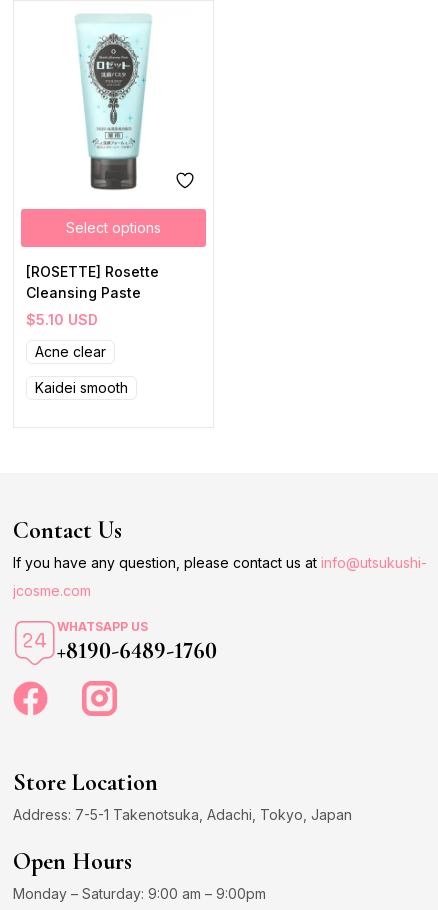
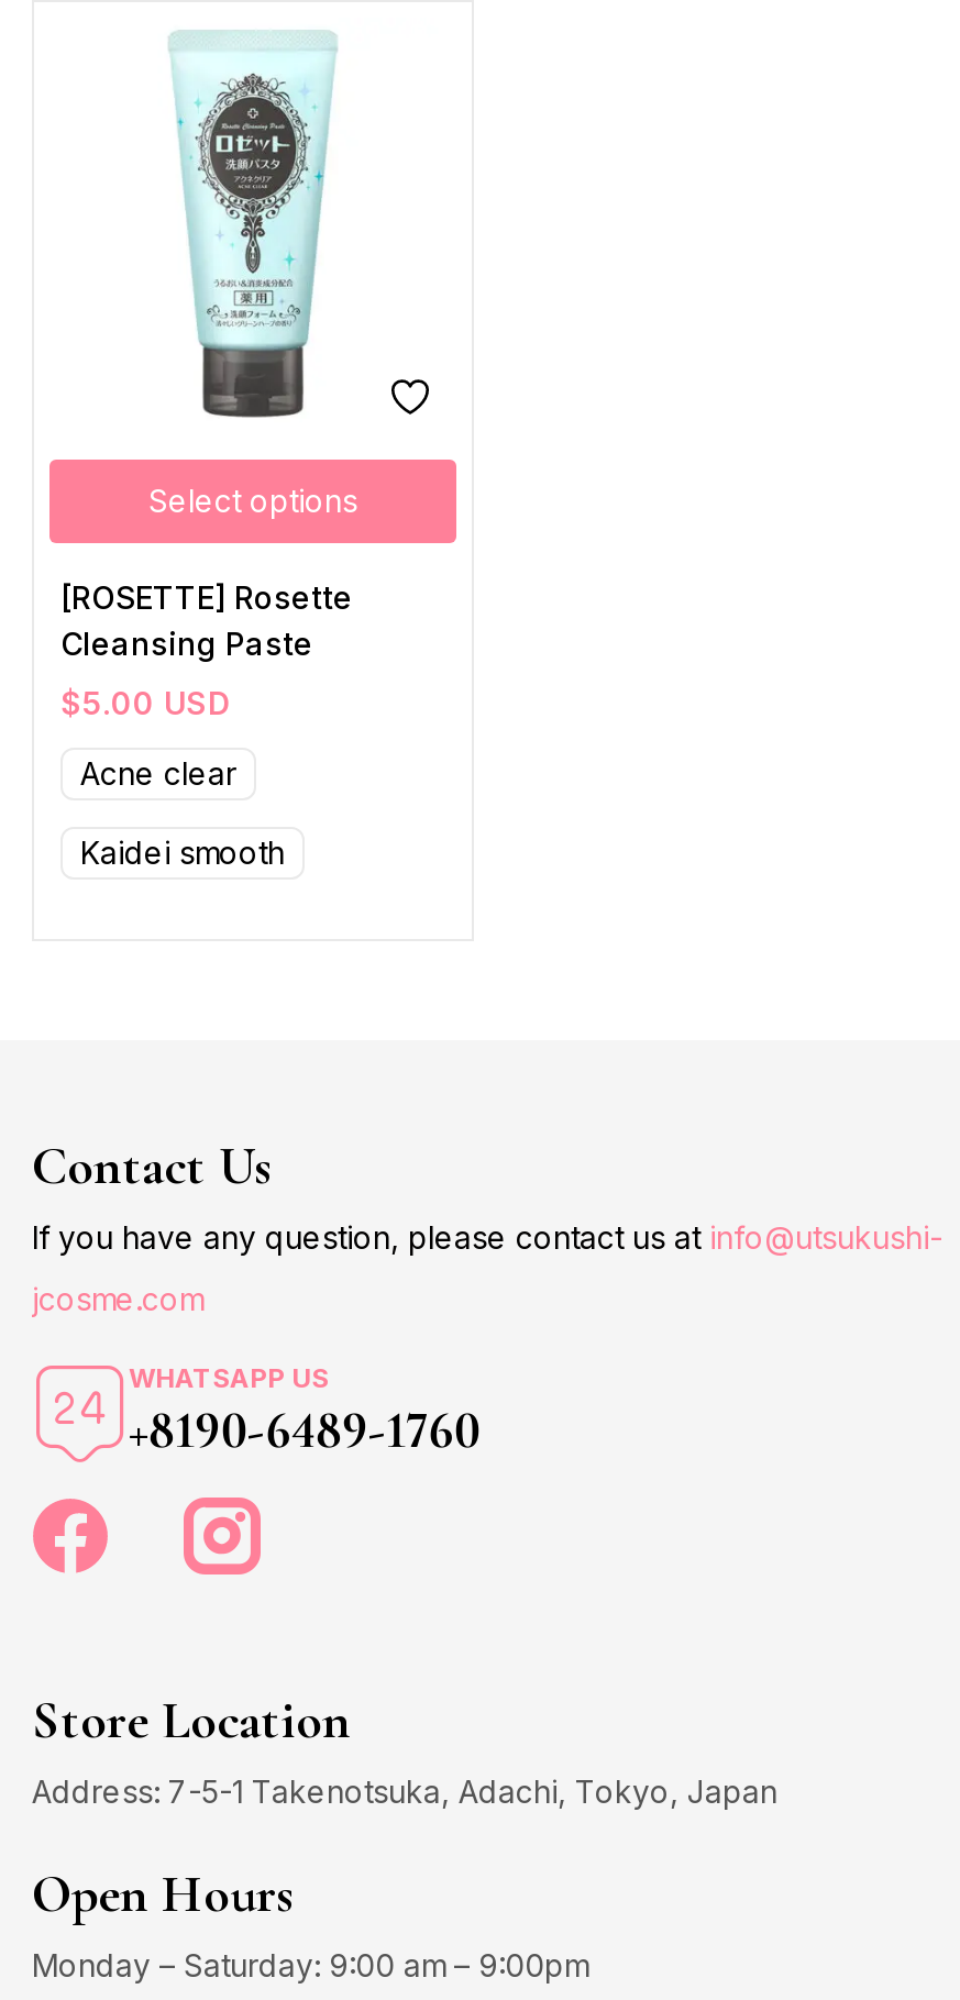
[26,311,98,328] $5.10 USD -> [60,684,230,721] $5.00 USD

